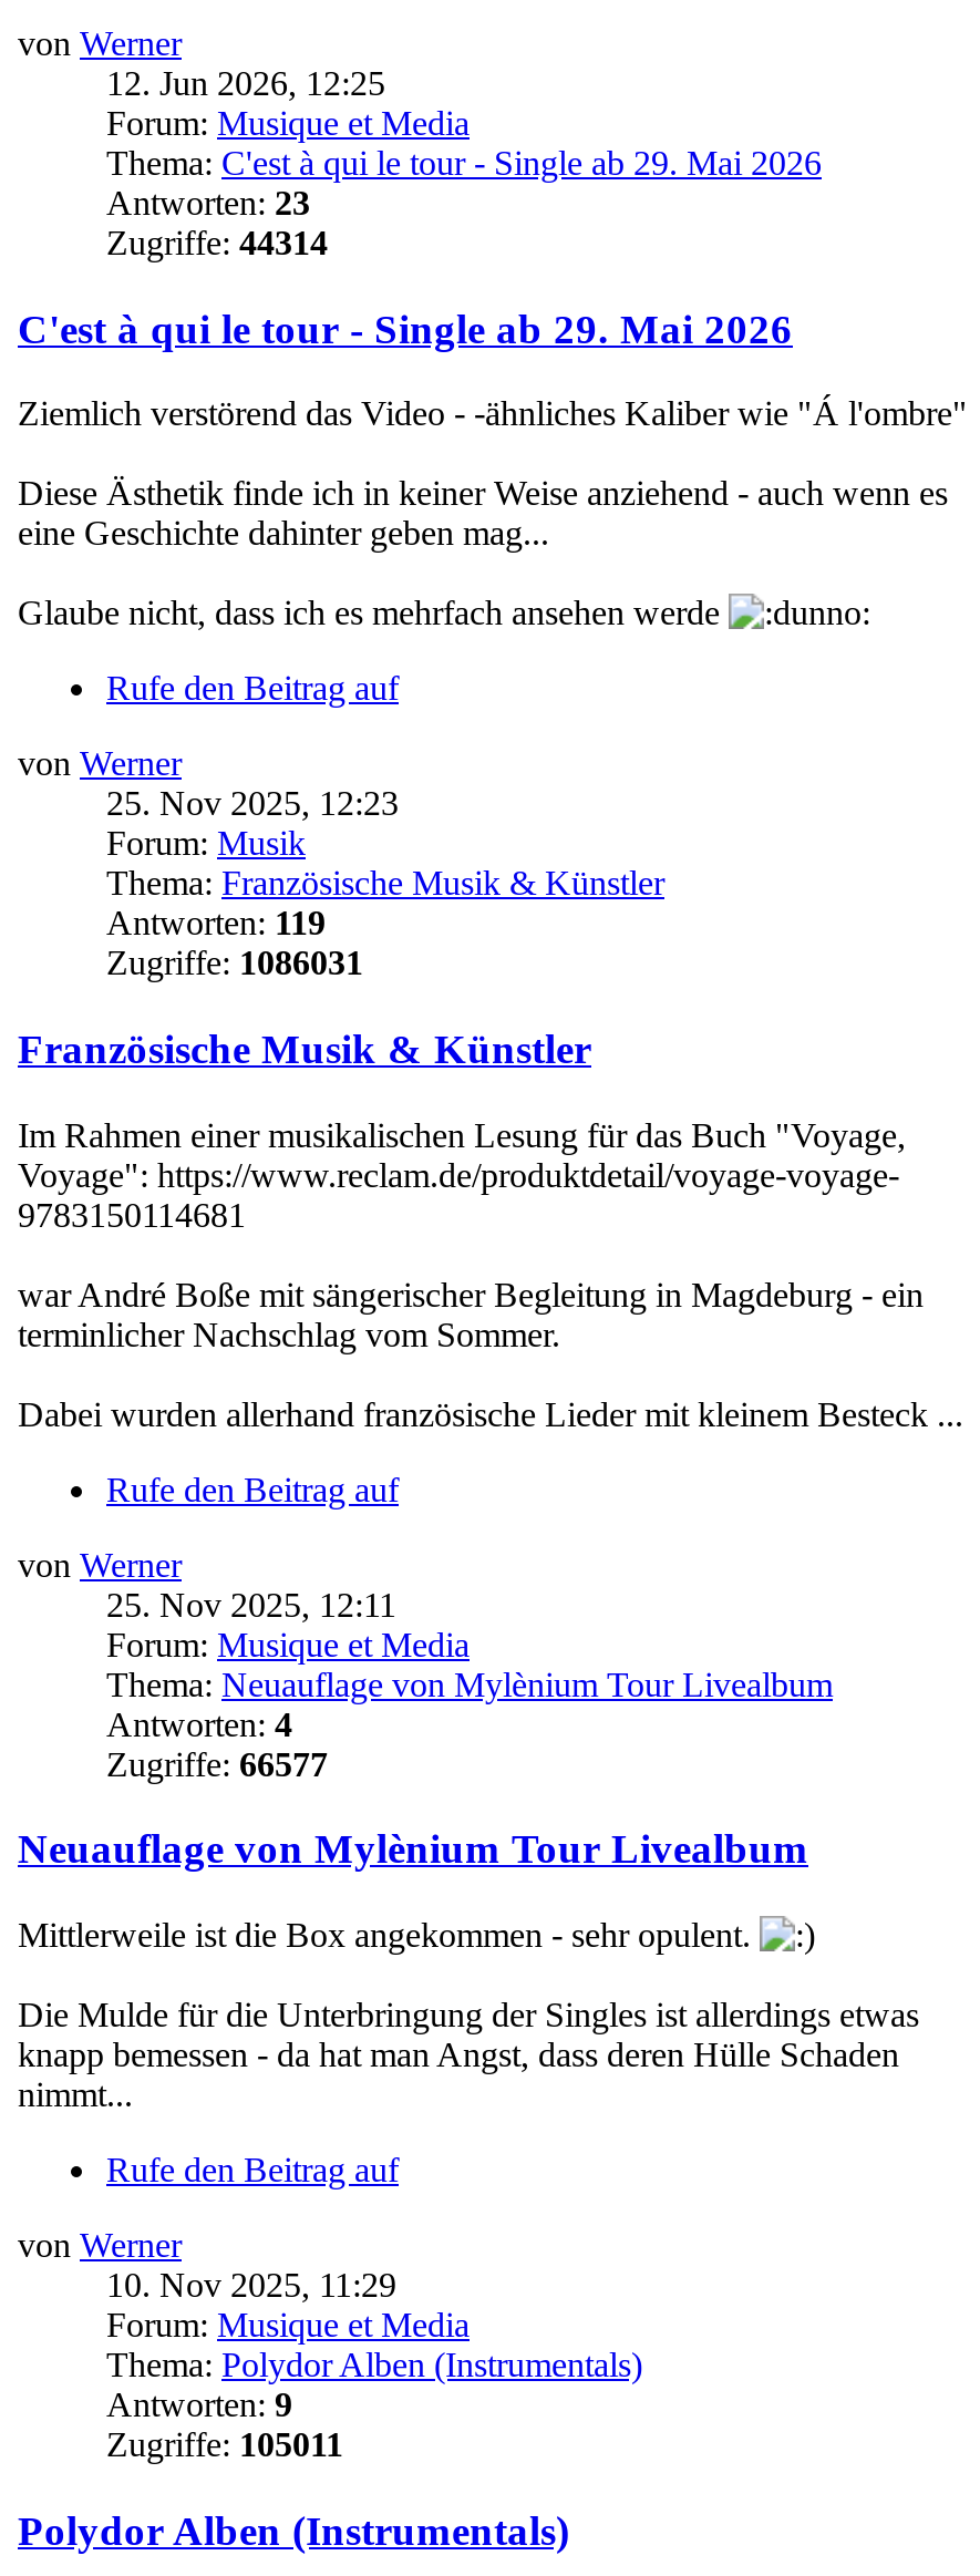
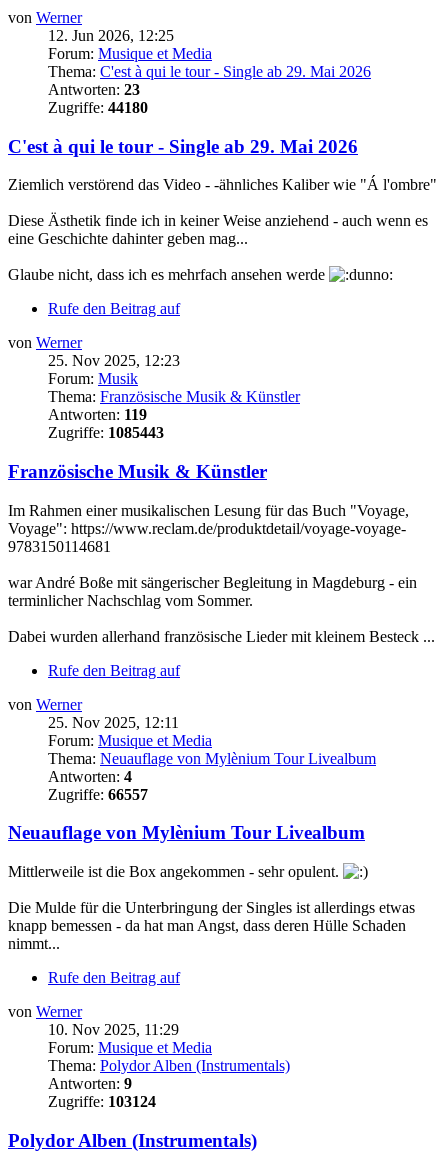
[106,223,328,261] Zugriffe: 44314 -> [48,99,148,116] Zugriffe: 44180
[106,944,363,982] Zugriffe: 1086031 -> [48,424,164,441] Zugriffe: 1085443
[106,1745,328,1783] Zugriffe: 66577 -> [48,786,148,803] Zugriffe: 66557
[106,2426,343,2463] Zugriffe: 105011 -> [48,1093,156,1110] Zugriffe: 103124

